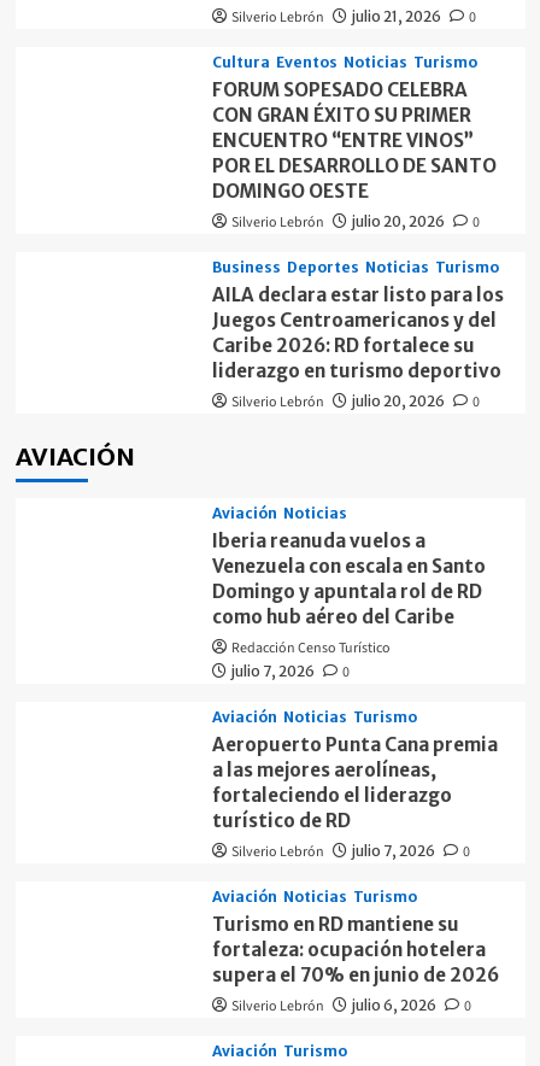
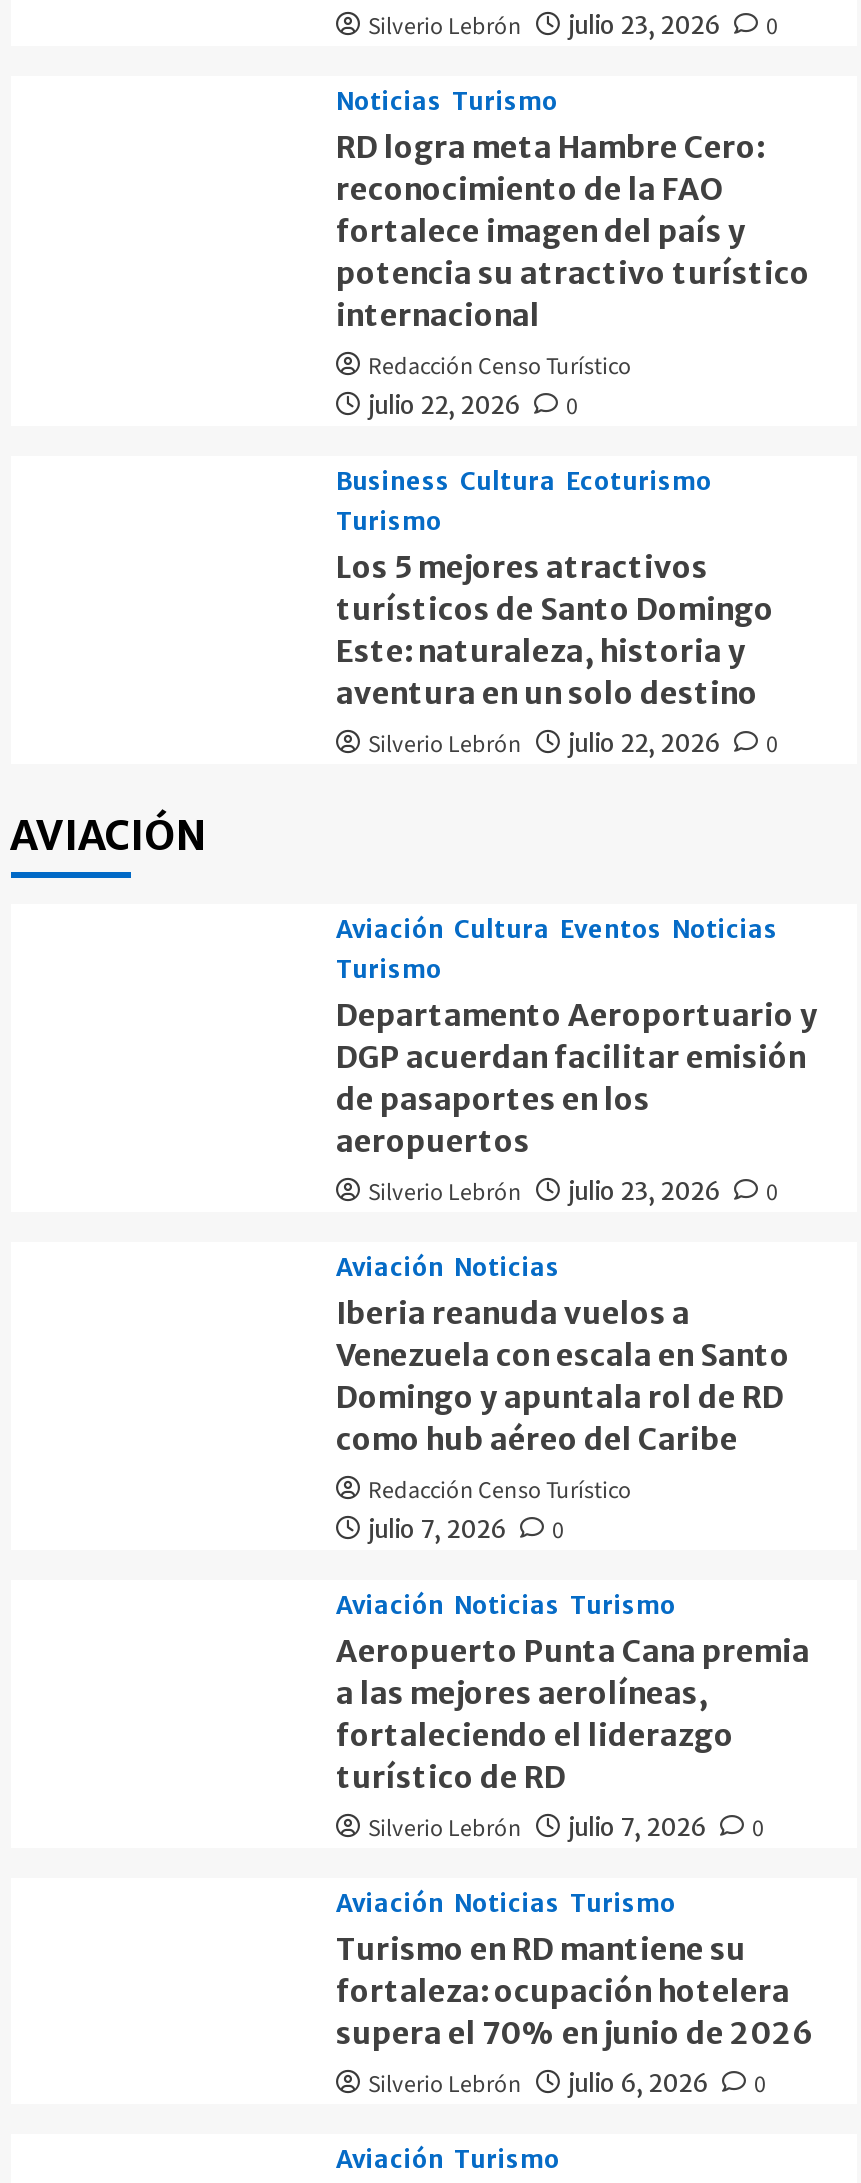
[231,7,476,28] Silverio Lebrón julio 21, 2026 0 -> [368,10,778,44] Silverio Lebrón julio 23, 2026 0
[212,53,496,203] Cultura Eventos Noticias Turismo | FORUM SOPESADO CELEBRA | CON GRAN ÉXITO SU PRIMER | ENCUENTRO “ENTRE VINOS” | POR EL DESARROLLO DE SANTO | DOMINGO OESTE -> [336,86,810,712] Noticias Turismo | RD logra meta Hambre Cero: | reconocimiento de la FAO | fortalece imagen del país y | potencia su atractivo turístico | internacional | Redacción Censo Turístico | julio 22, 2026 | 0 | Business Cultura Ecoturismo | Turismo | Los 5 mejores atractivos | turísticos de Santo Domingo | Este: naturaleza, historia y | aventura en un solo destino
[212,212,503,412] julio 20, 2026 | 0 | Business Deportes Noticias Turismo | AILA declara estar listo para los | Juegos Centroamericanos y del | Caribe 2026: RD fortalece su | liderazgo en turismo deportivo | Silverio Lebrón | julio 20, 2026 -> [568,728,720,758] julio 22, 2026
none -> [336,914,818,1210] Aviación Cultura Eventos Noticias | Turismo | Departamento Aeroportuario y | DGP acuerdan facilitar emisión | de pasaportes en los | aeropuertos | Silverio Lebrón | julio 23, 2026 | 0

